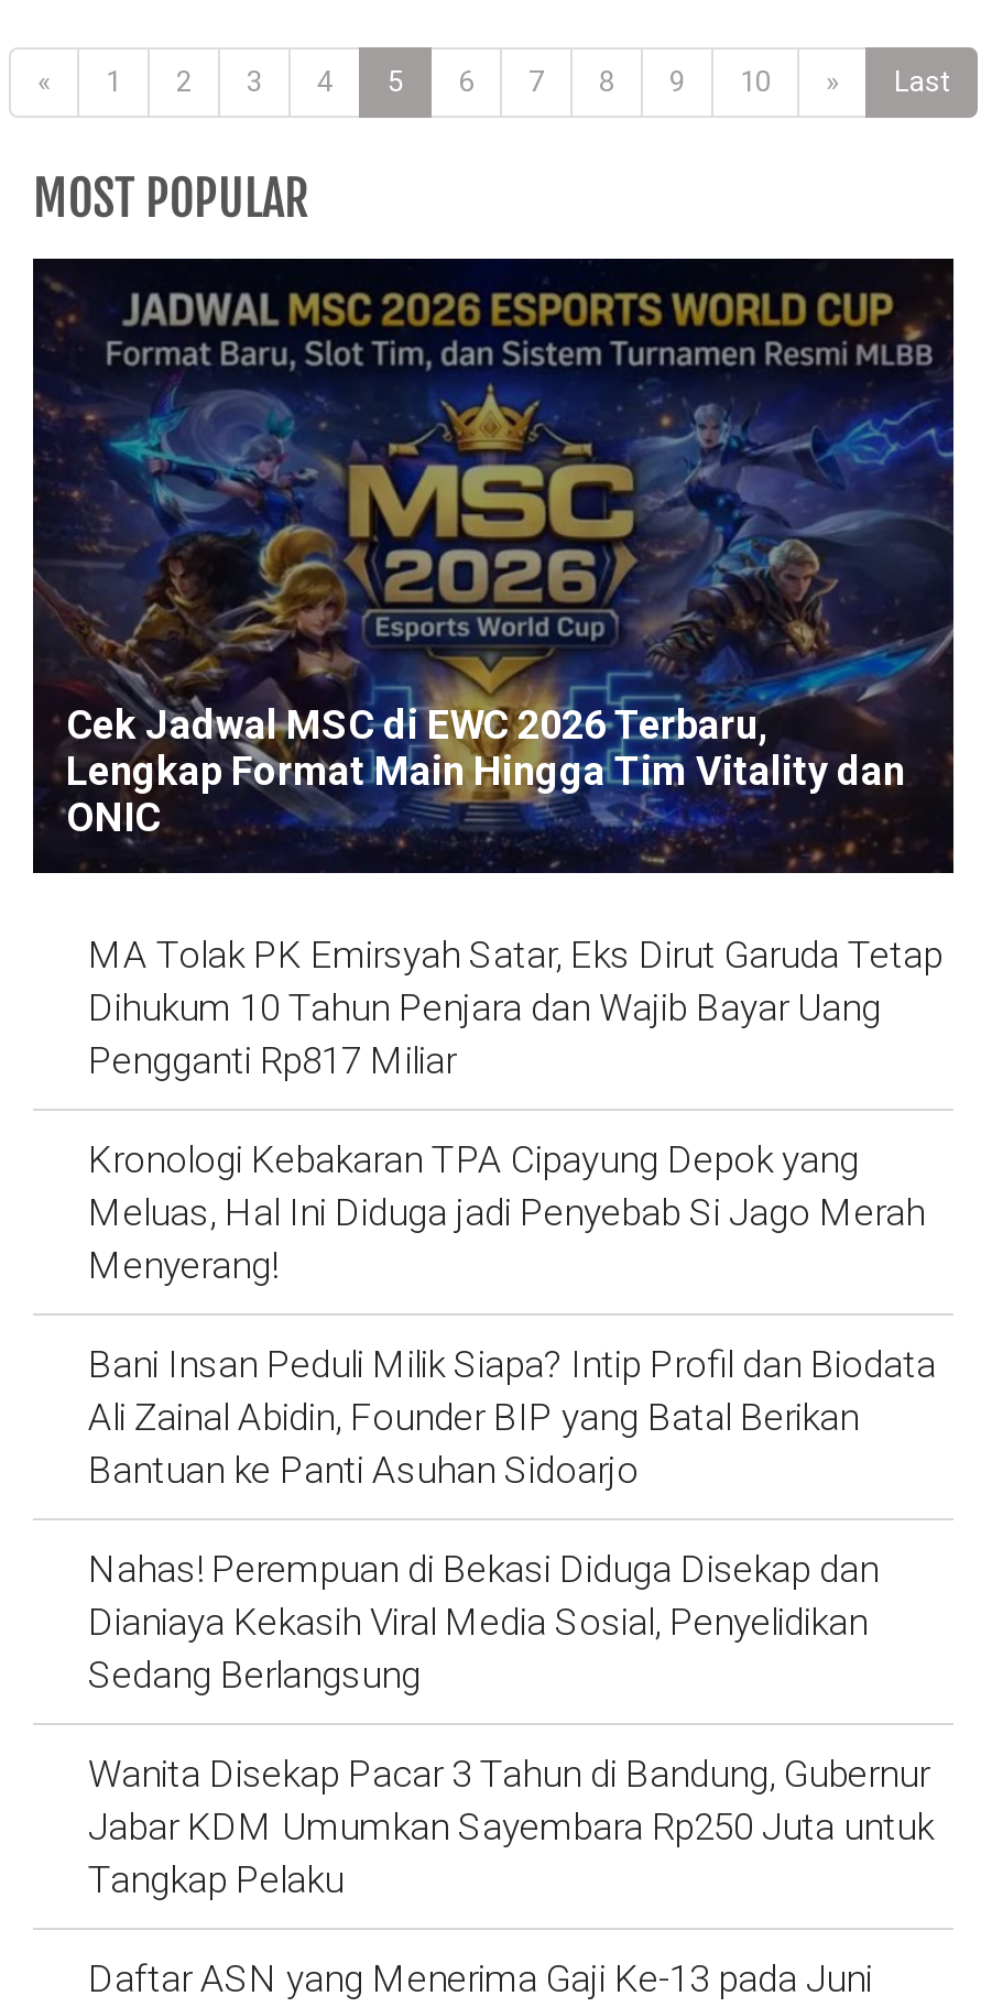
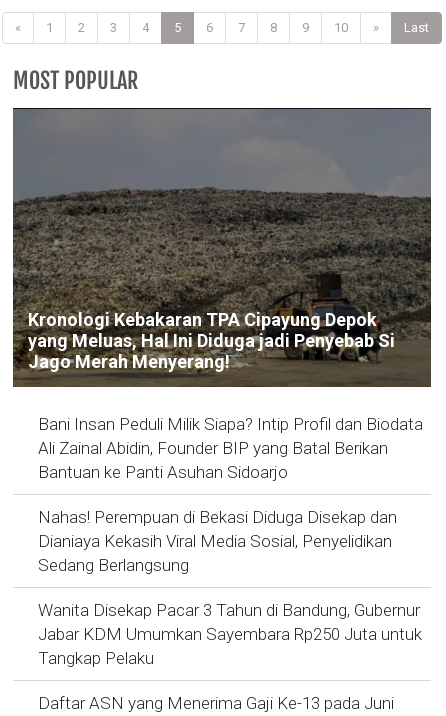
[31,261,956,1286] [image] | Cek Jadwal MSC di EWC 2026 Terbaru, | Lengkap Format Main Hingga Tim Vitality dan | ONIC | MA Tolak PK Emirsyah Satar, Eks Dirut Garuda Tetap | Dihukum 10 Tahun Penjara dan Wajib Bayar Uang | Pengganti Rp817 Miliar | Kronologi Kebakaran TPA Cipayung Depok yang | Meluas, Hal Ini Diduga jadi Penyebab Si Jago Merah | Menyerang! -> [12,108,432,387] [image] | Kronologi Kebakaran TPA Cipayung Depok | yang Meluas, Hal Ini Diduga jadi Penyebab Si | Jago Merah Menyerang!

